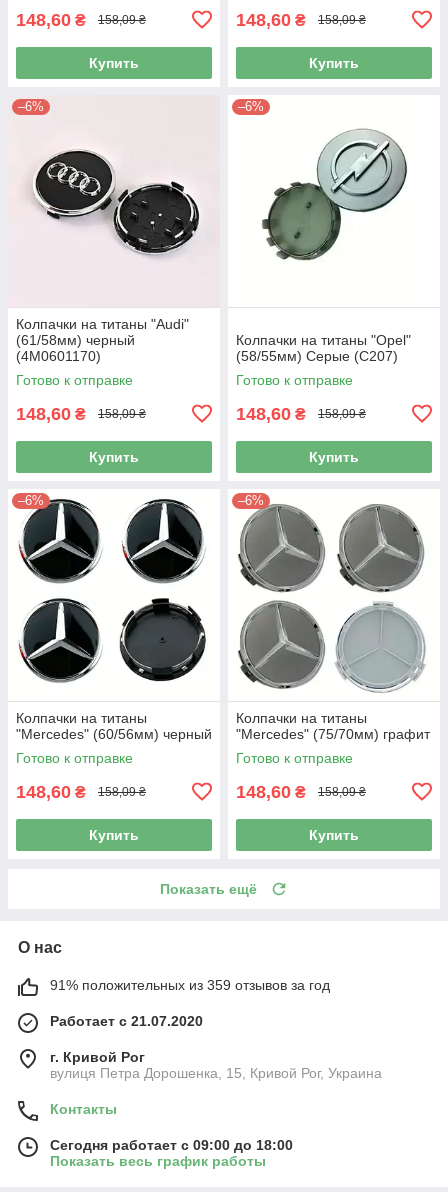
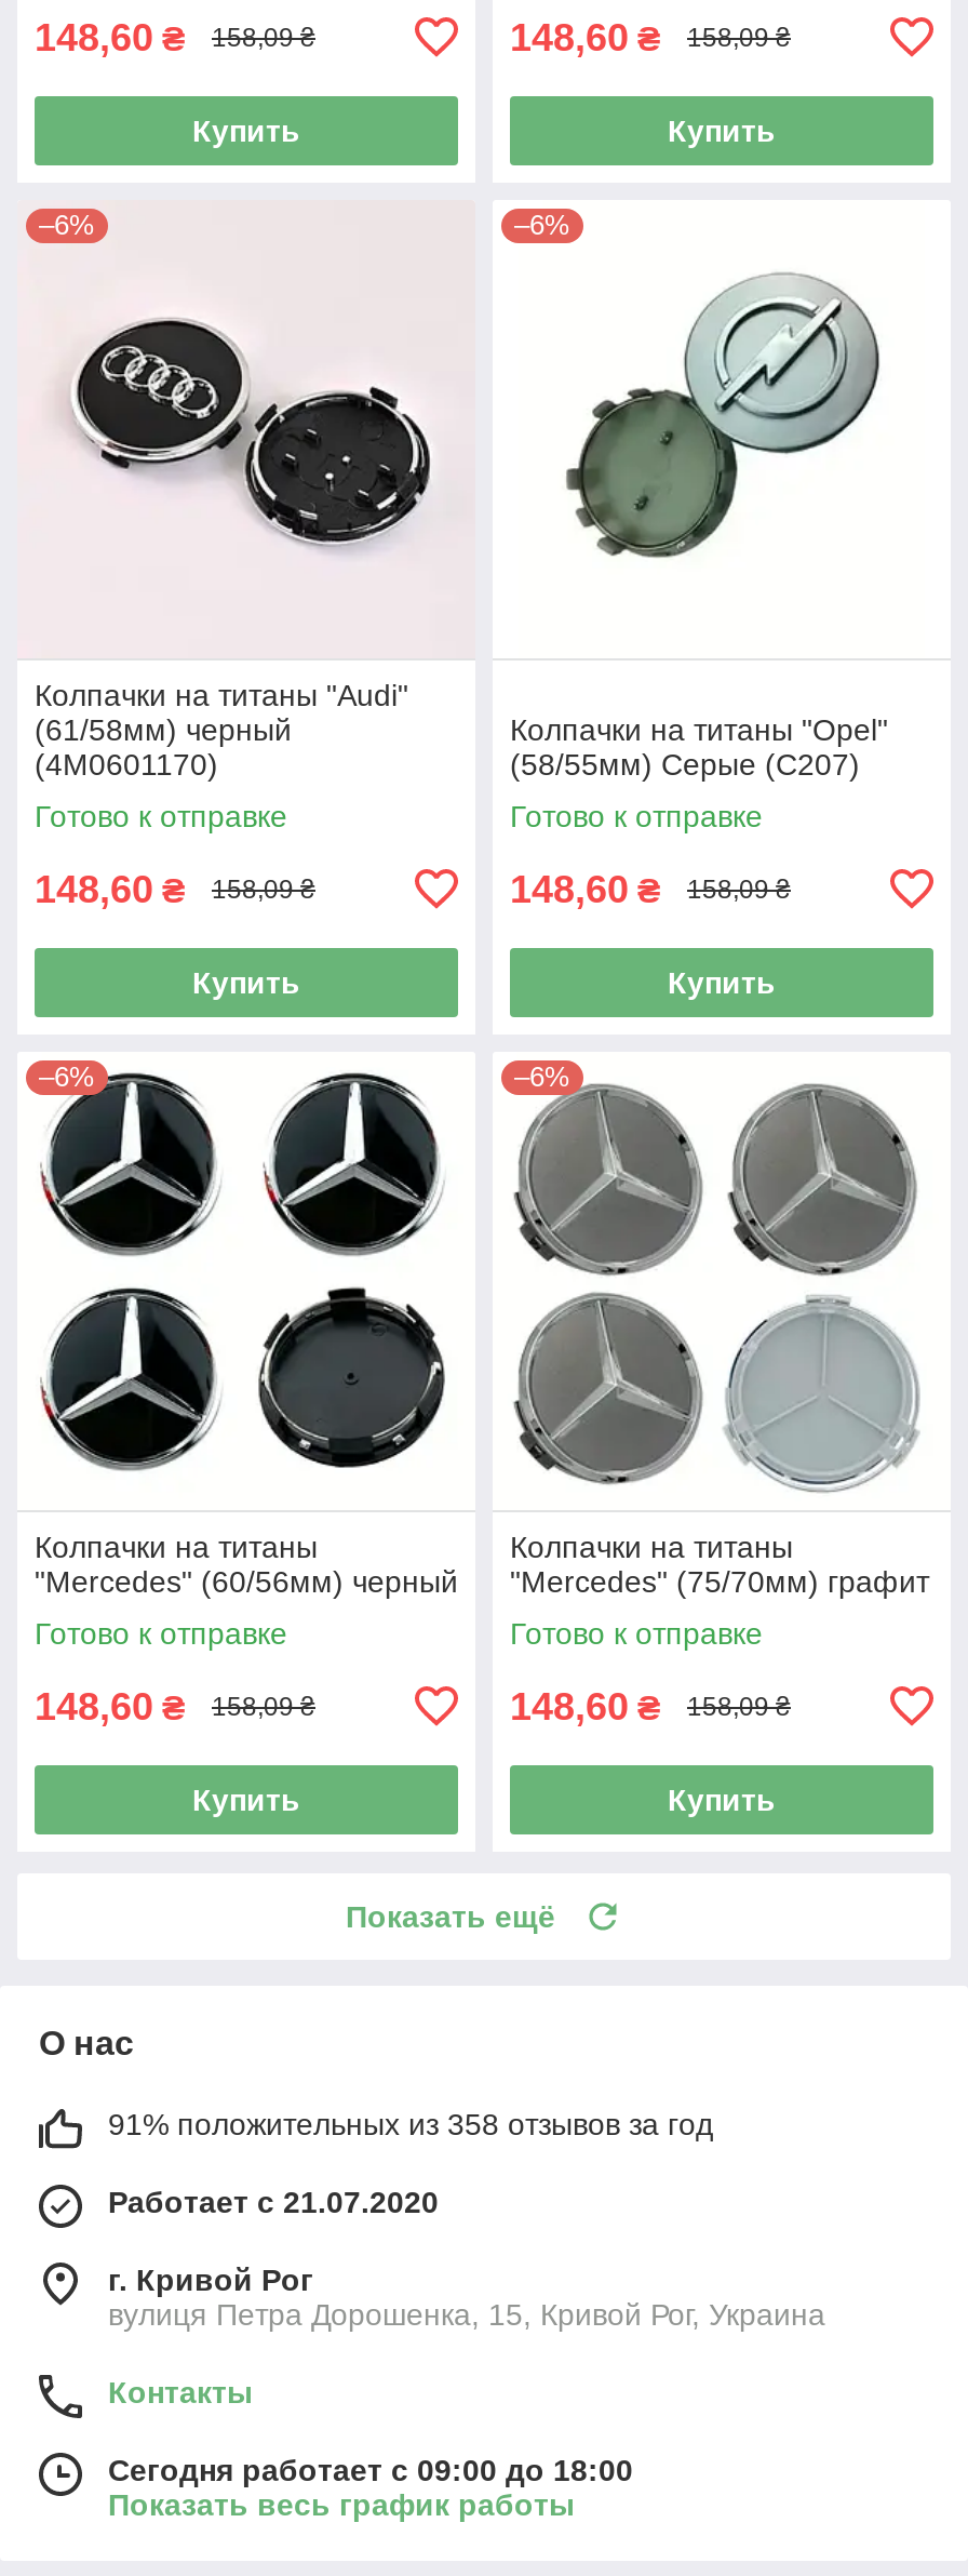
[50,977,330,993] 91% положительных из 359 отзывов за год -> [108,2106,713,2141] 91% положительных из 358 отзывов за год

